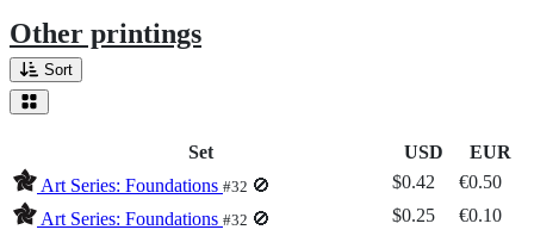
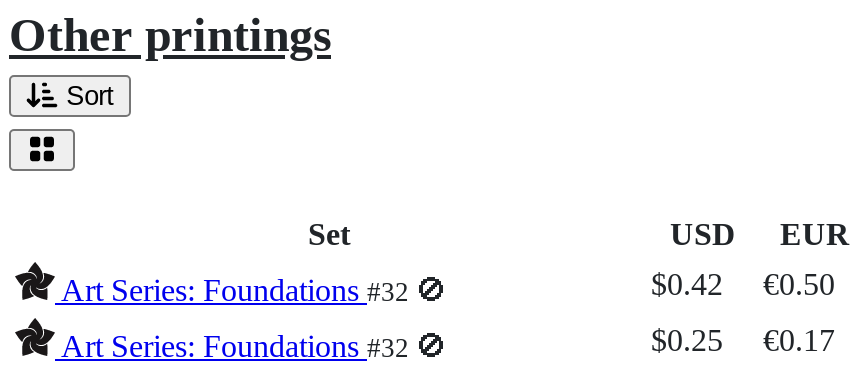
[392,205,502,225] $0.25 €0.10 -> [651,323,835,357] $0.25 €0.17

